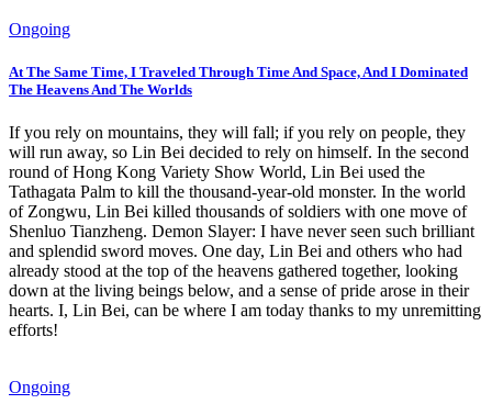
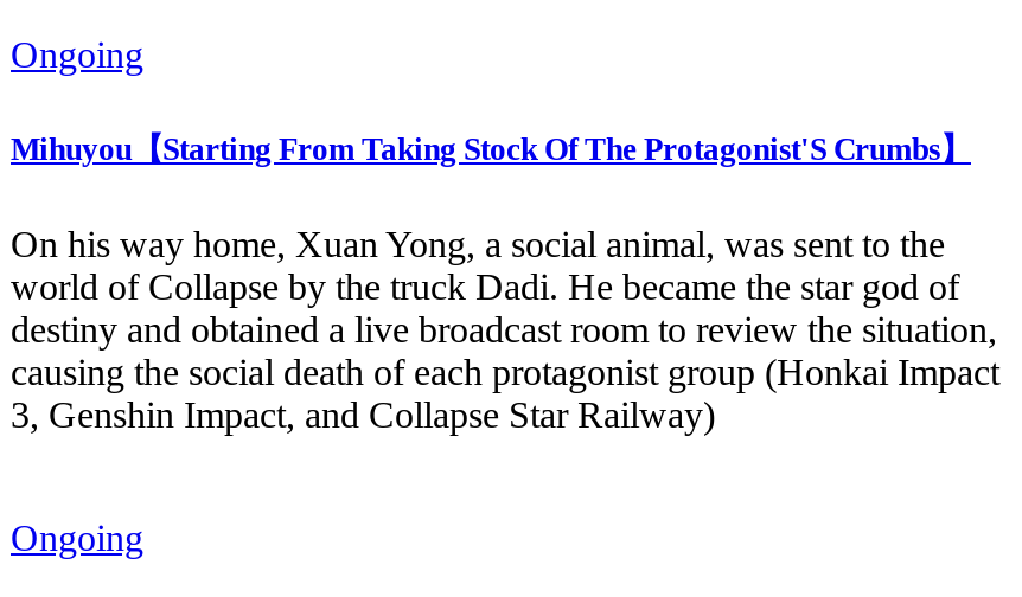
[9,64,468,98] At The Same Time, I Traveled Through Time And Space, And I Dominated | The Heavens And The Worlds -> [11,131,971,167] Mihuyou【Starting From Taking Stock Of The Protagonist'S Crumbs】
[9,123,481,339] If you rely on mountains, they will fall; if you rely on people, they | will run away, so Lin Bei decided to rely on himself. In the second | round of Hong Kong Variety Show World, Lin Bei used the | Tathagata Palm to kill the thousand-year-old monster. In the world | of Zongwu, Lin Bei killed thousands of soldiers with one move of | Shenluo Tianzheng. Demon Slayer: I have never seen such brilliant | and splendid sword moves. One day, Lin Bei and others who had | already stood at the top of the heavens gathered together, looking | down at the living beings below, and a sense of pride arose in their | hearts. I, Lin Bei, can be where I am today thanks to my unremitting | efforts! -> [11,224,999,435] On his way home, Xuan Yong, a social animal, was sent to the | world of Collapse by the truck Dadi. He became the star god of | destiny and obtained a live broadcast room to review the situation, | causing the social death of each protagonist group (Honkai Impact | 3, Genshin Impact, and Collapse Star Railway)

